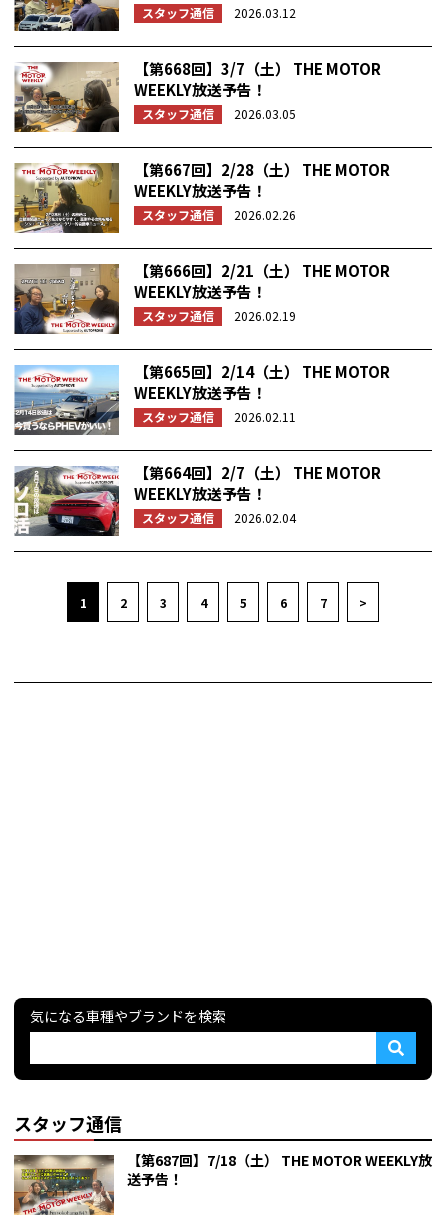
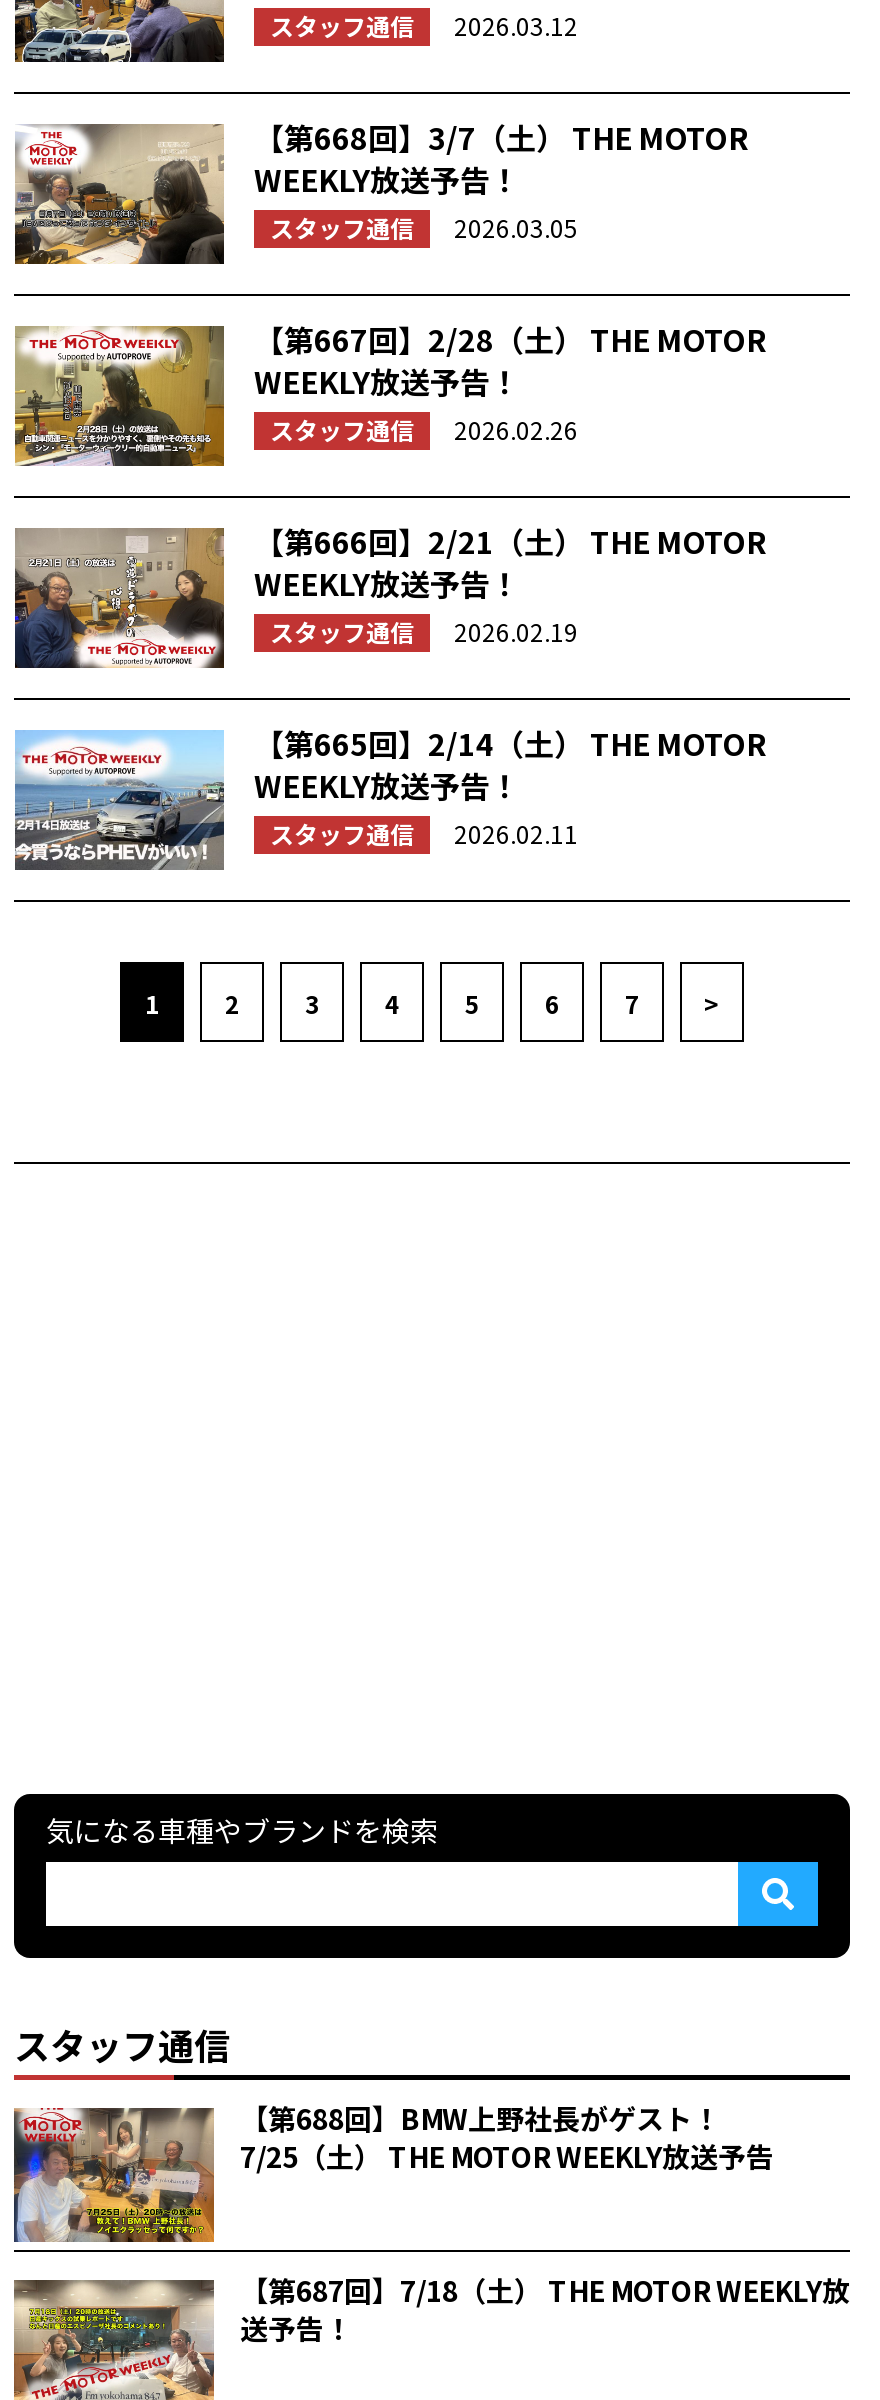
[14,462,381,536] [image] | 【第664回】2/7（土） THE MOTOR | WEEKLY放送予告！ | スタッフ通信 | 2026.02.04 -> none
moved [14,594,326,1136] -> [14,986,639,2070]: 1 | 2 | 3 | ... | 気になる車種やブランドを検索 | スタッフ通信
none -> [12,2098,774,2254] [image] | 【第688回】BMW上野社長がゲスト！ | 7/25（土） THE MOTOR WEEKLY放送予告

